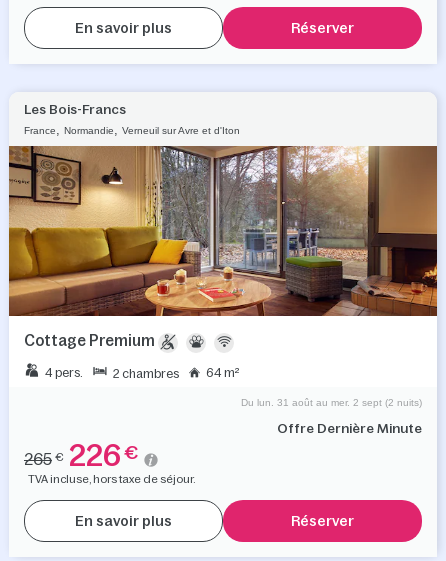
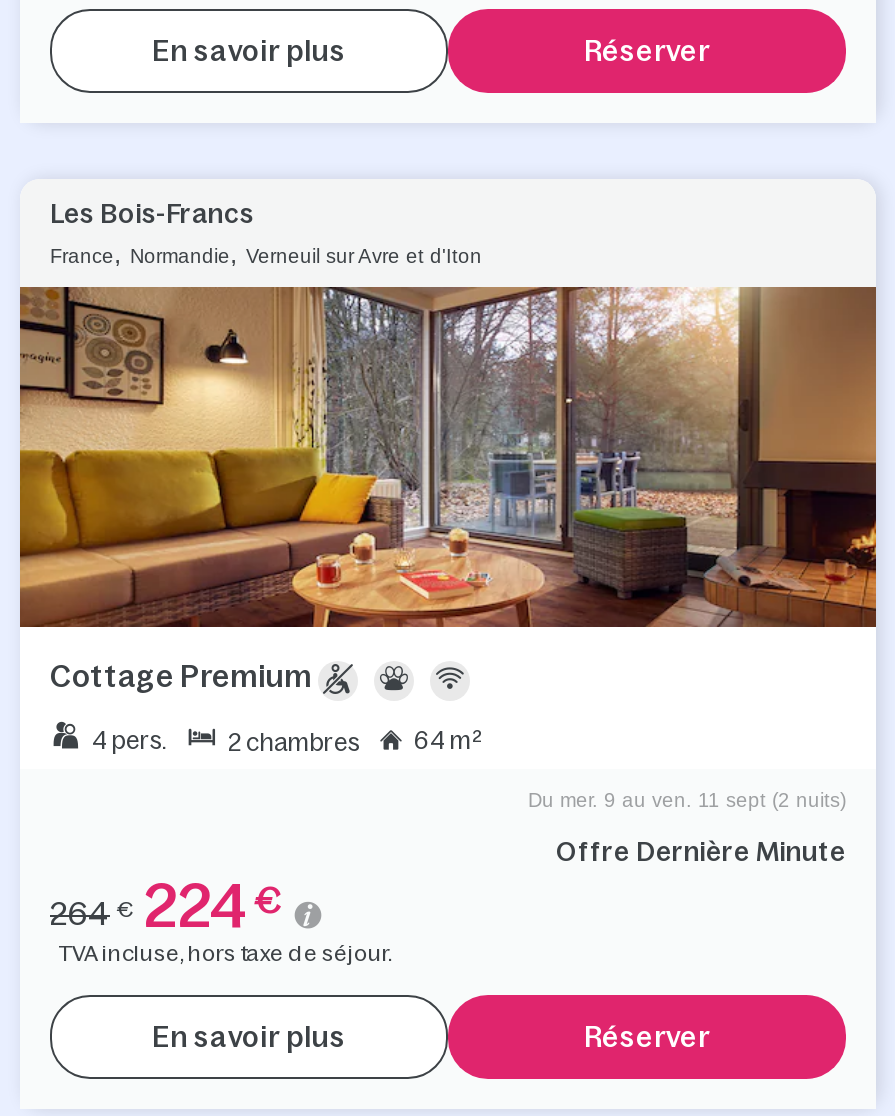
[241,397,422,408] Du lun. 31 août au mer. 2 sept (2 nuits) -> [528,789,846,811] Du mer. 9 au ven. 11 sept (2 nuits)
[24,439,138,472] 265 € 226 € -> [50,873,282,939] 264 € 224 €

